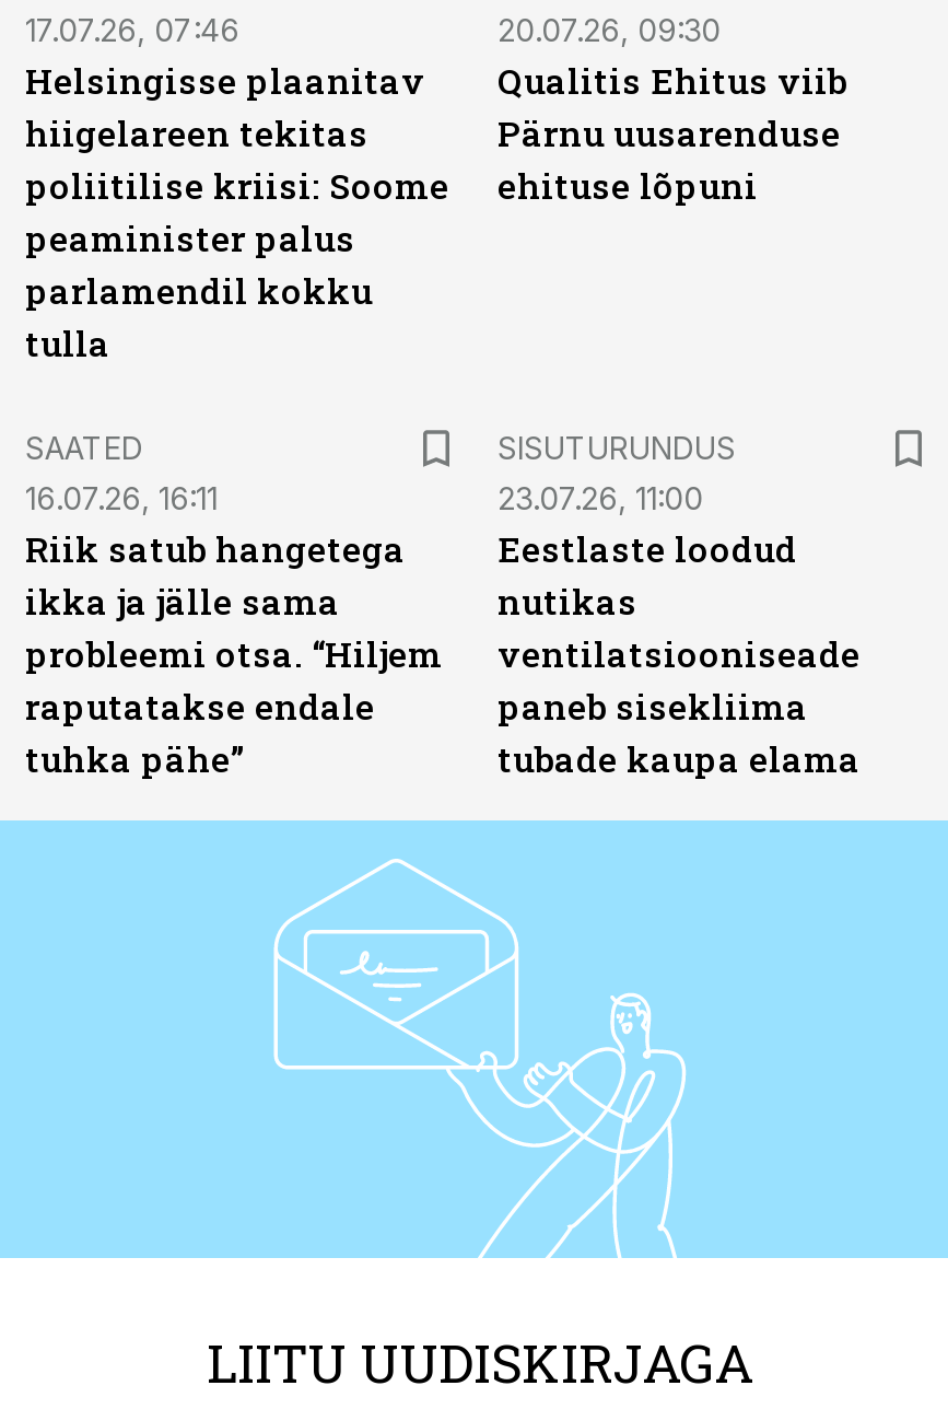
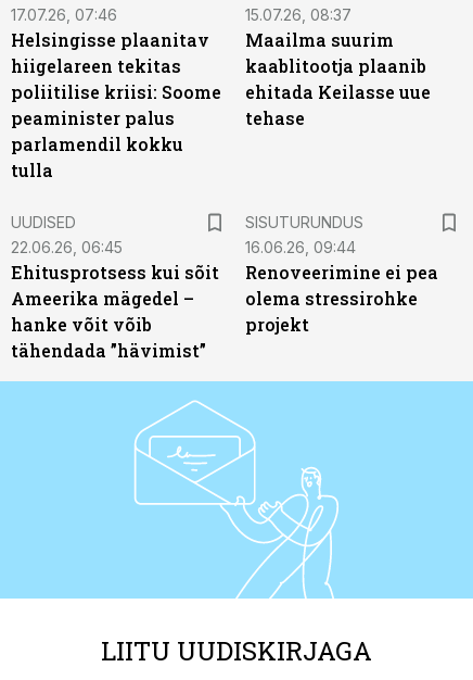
[498,11,847,208] 20.07.26, 09:30 | Qualitis Ehitus viib | Pärnu uusarenduse | ehituse lõpuni -> [245,5,431,129] 15.07.26, 08:37 | Maailma suurim | kaablitootja plaanib | ehitada Keilasse uue | tehase
[25,429,443,781] SAATED | 16.07.26, 16:11 | Riik satub hangetega | ikka ja jälle sama | probleemi otsa. “Hiljem | raputatakse endale | tuhka pähe” -> [11,213,219,362] UUDISED | 22.06.26, 06:45 | Ehitusprotsess kui sõit | Ameerika mägedel – | hanke võit võib | tähendada ”hävimist”
[498,479,861,781] 23.07.26, 11:00 | Eestlaste loodud | nutikas | ventilatsiooniseade | paneb sisekliima | tubade kaupa elama -> [245,238,438,336] 16.06.26, 09:44 | Renoveerimine ei pea | olema stressirohke | projekt

